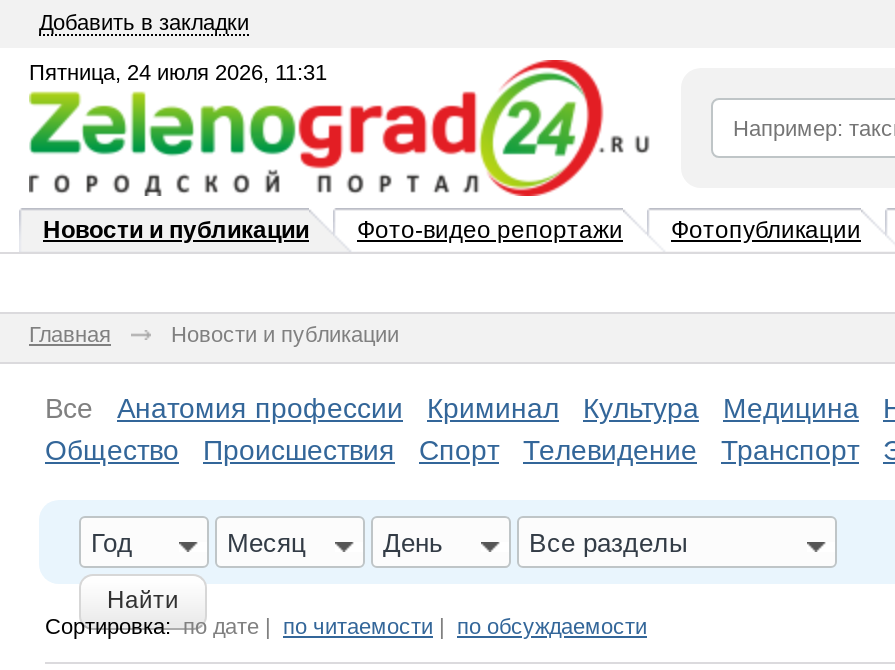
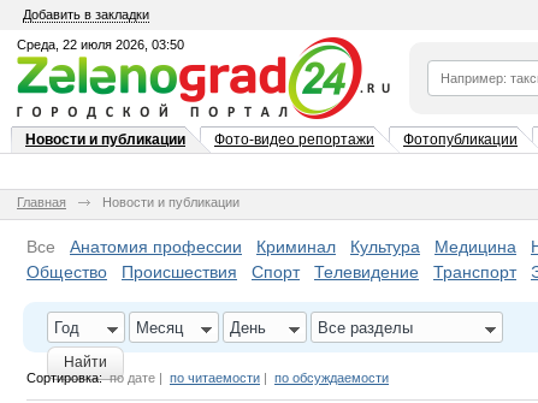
[29,60,327,84] Пятница, 24 июля 2026, 11:31 -> [17,37,184,52] Среда, 22 июля 2026, 03:50

